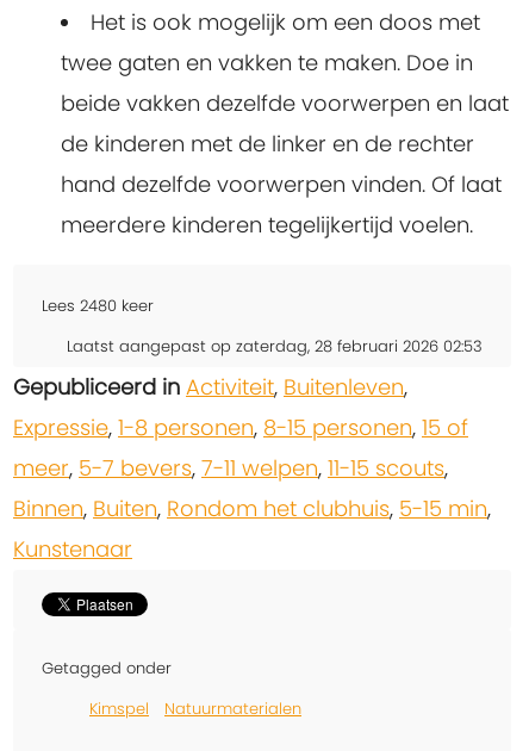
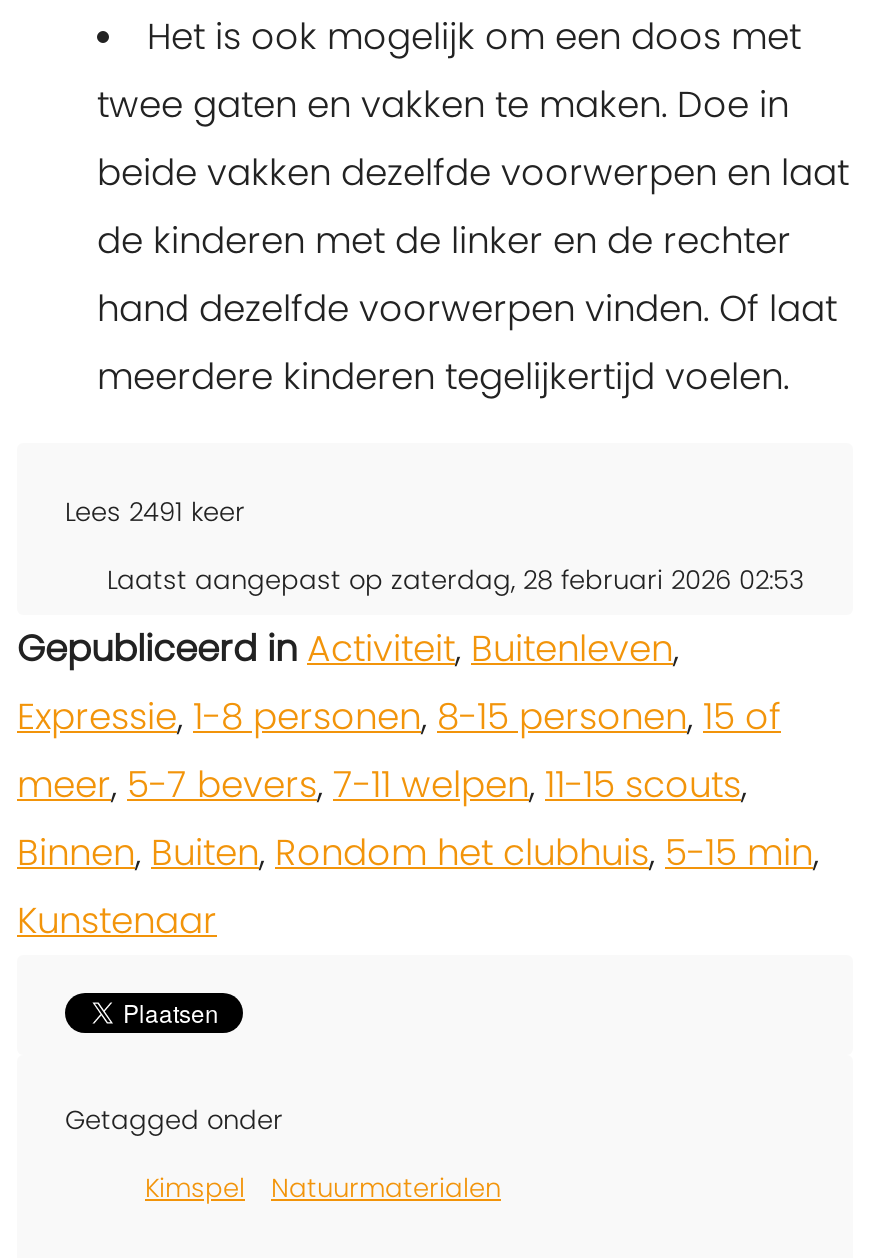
[42,294,154,317] Lees 2480 keer -> [65,492,245,530] Lees 2491 keer

